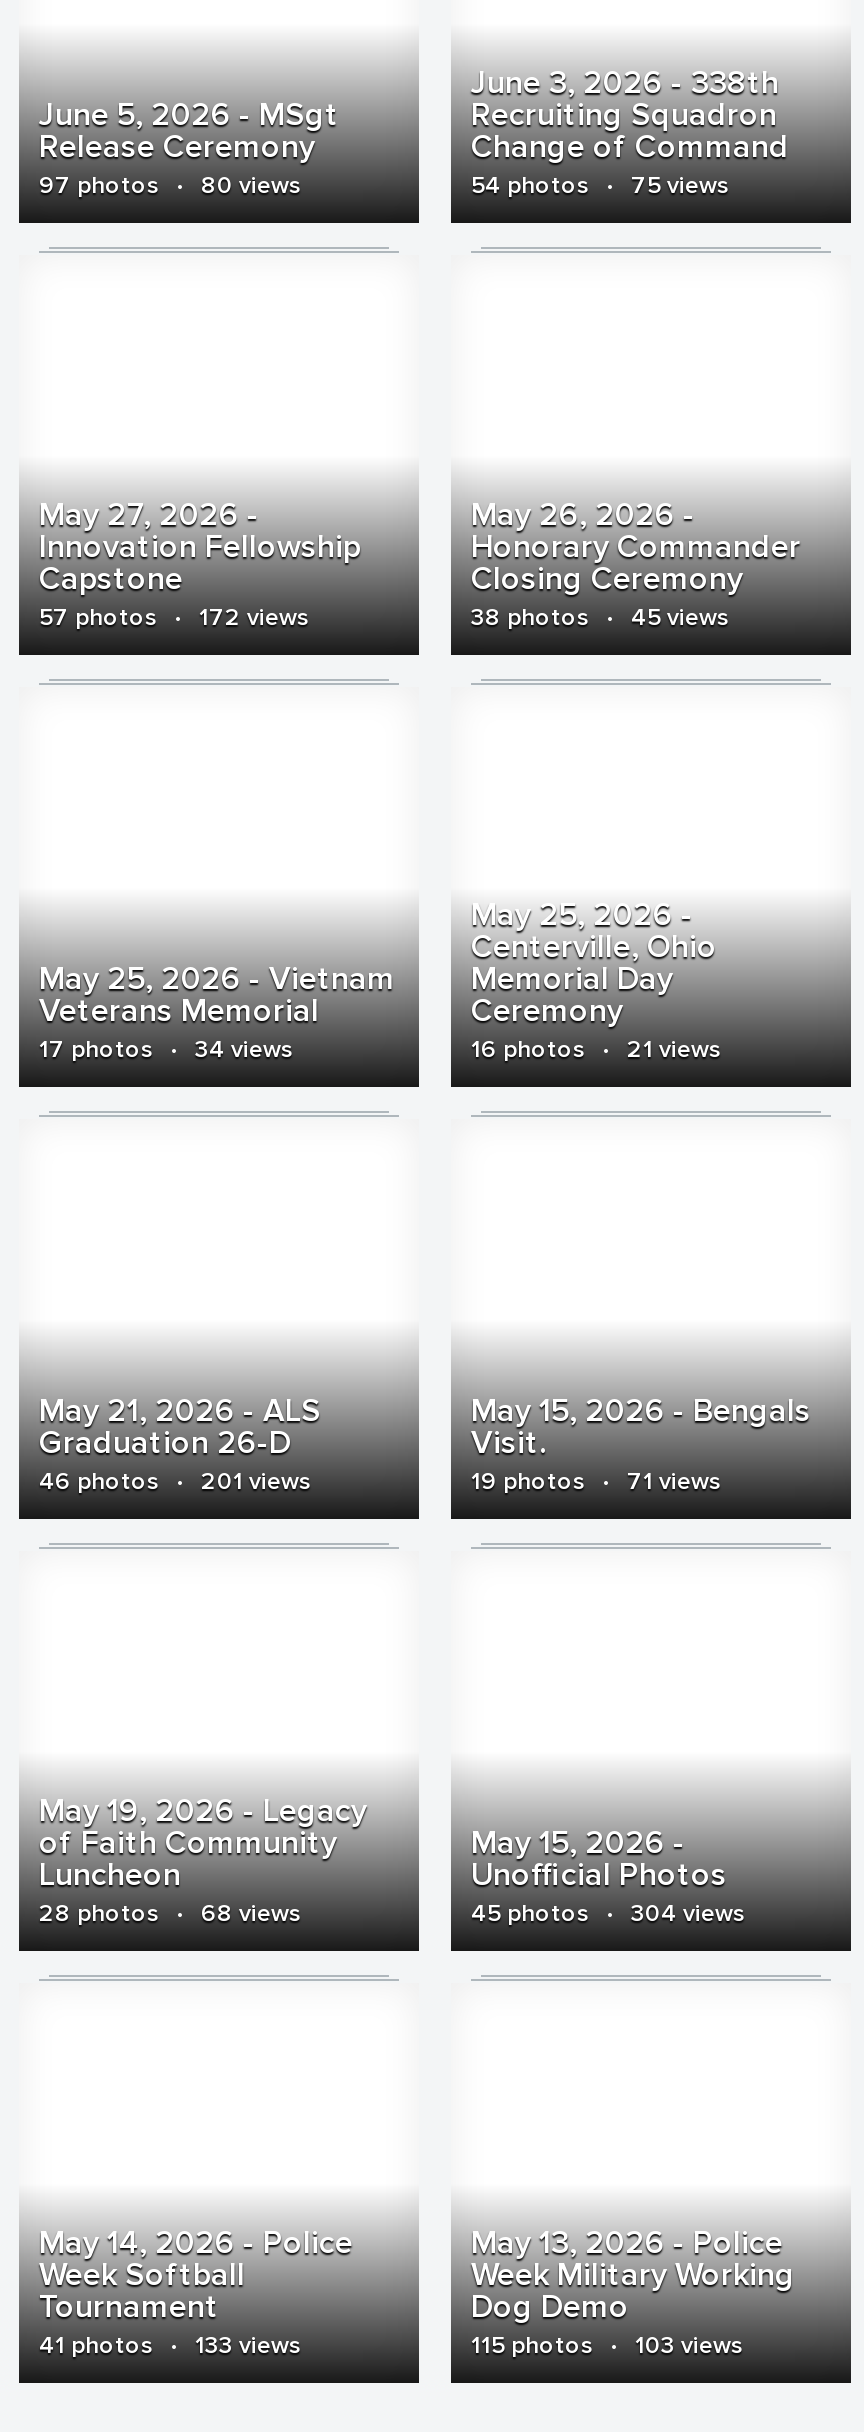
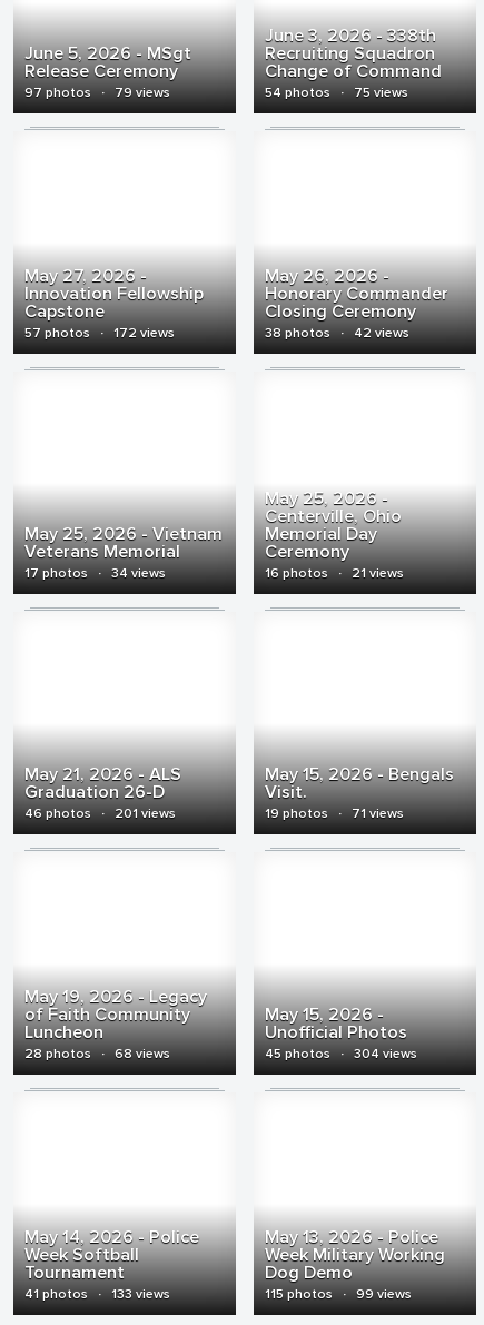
[39,171,301,201] 97 photos · 80 views -> [24,85,170,101] 97 photos · 79 views
[471,603,729,633] 38 photos · 45 views -> [265,325,409,342] 38 photos · 42 views
[471,2331,743,2361] 115 photos · 103 views -> [265,1286,412,1303] 115 photos · 99 views

